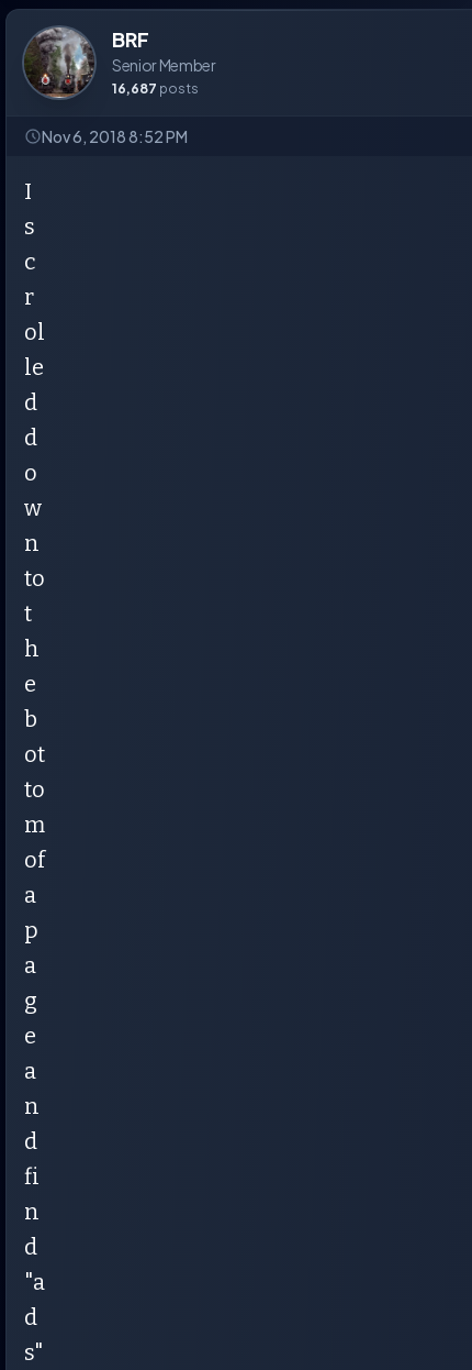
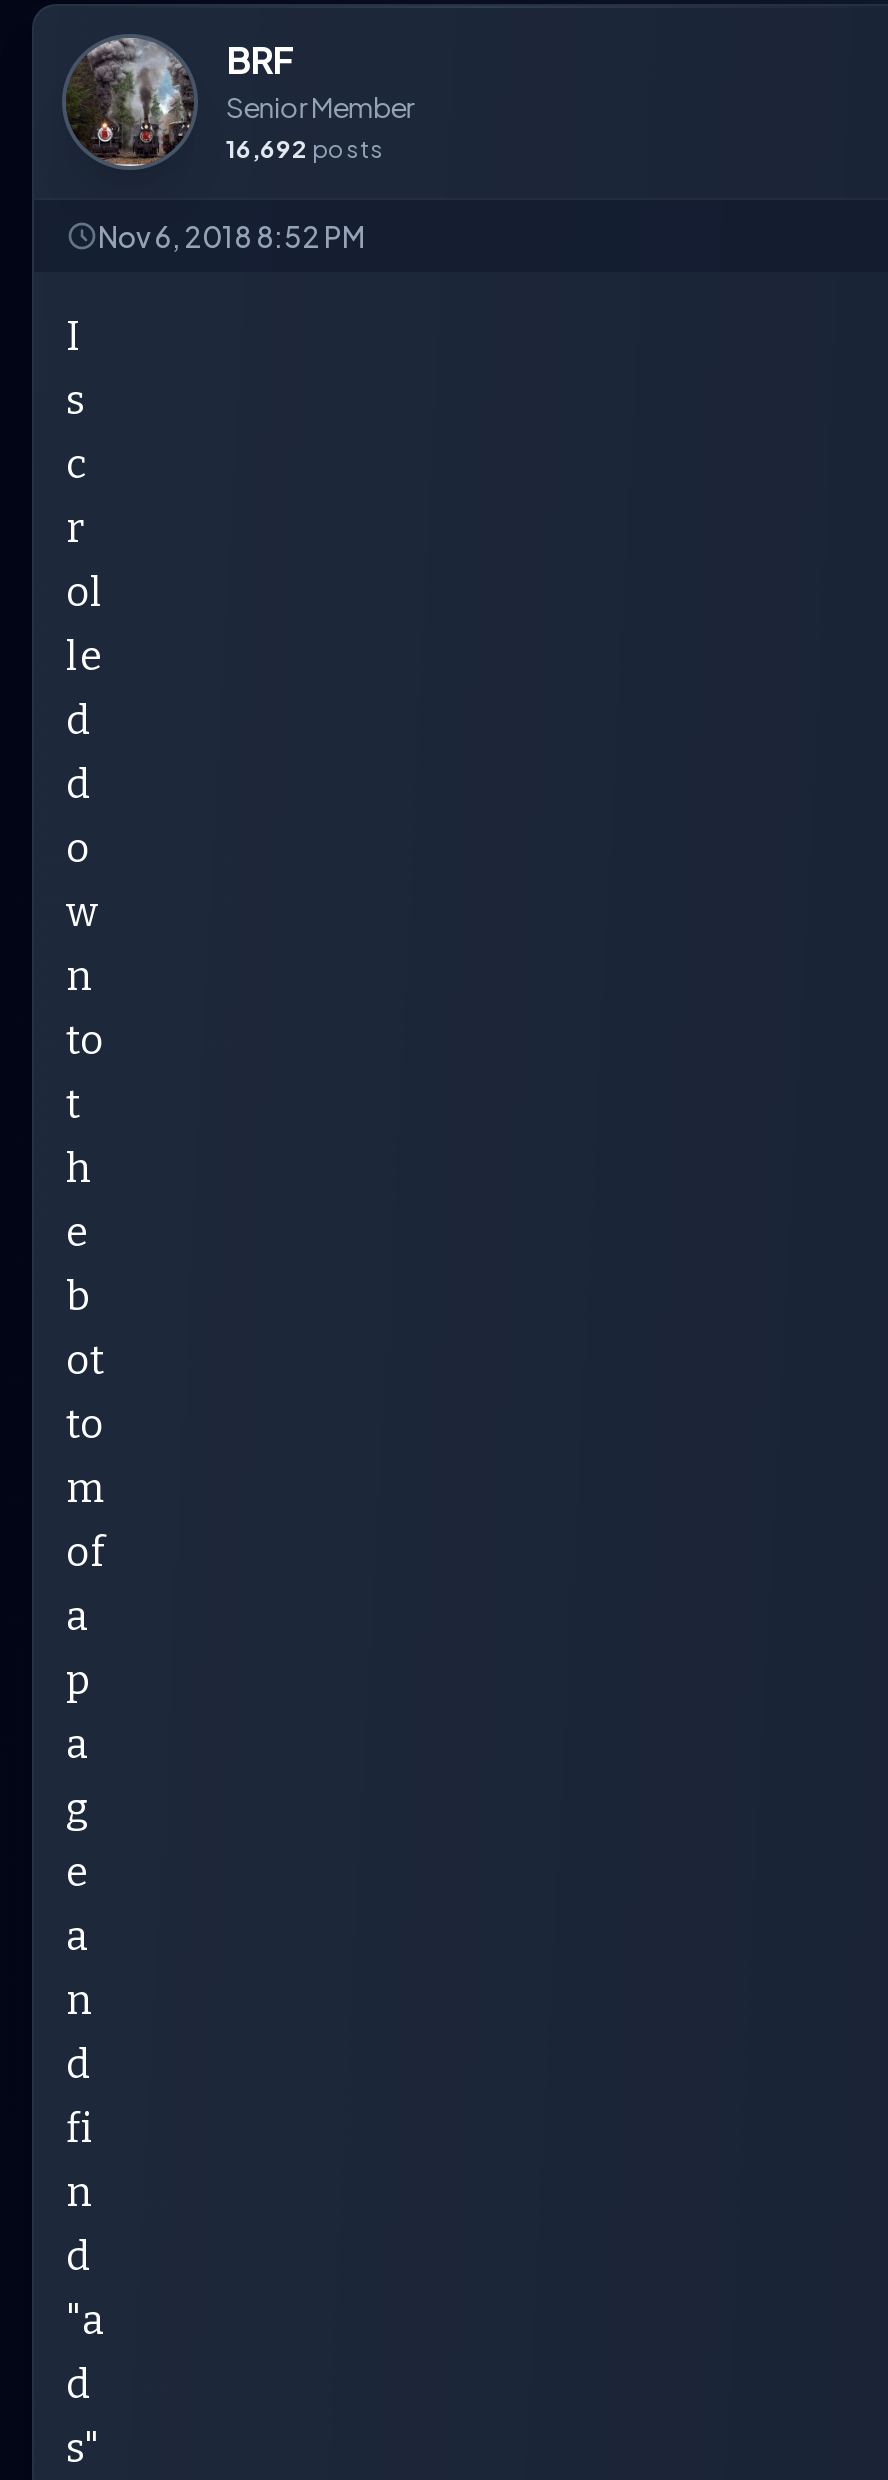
[112,80,199,97] 16,687 posts -> [226,134,384,164] 16,692 posts

